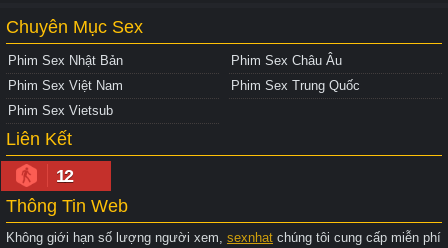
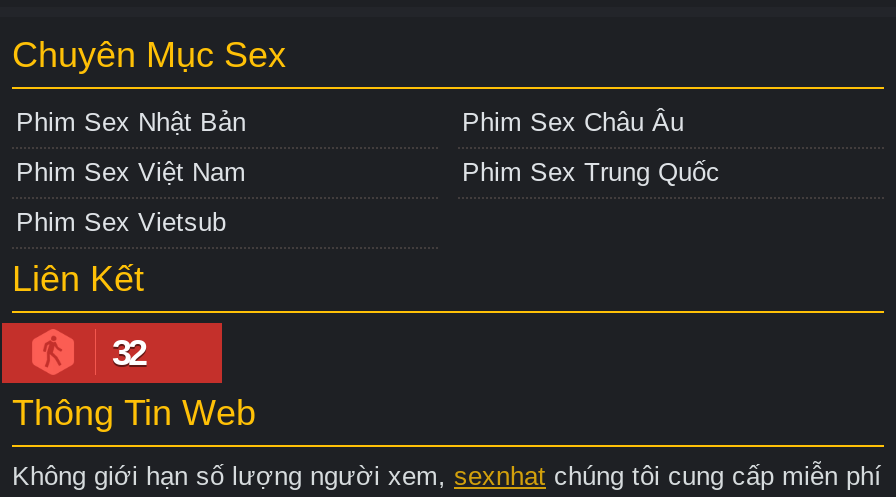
[56,166,72,186] 12 -> [112,332,144,372] 32

